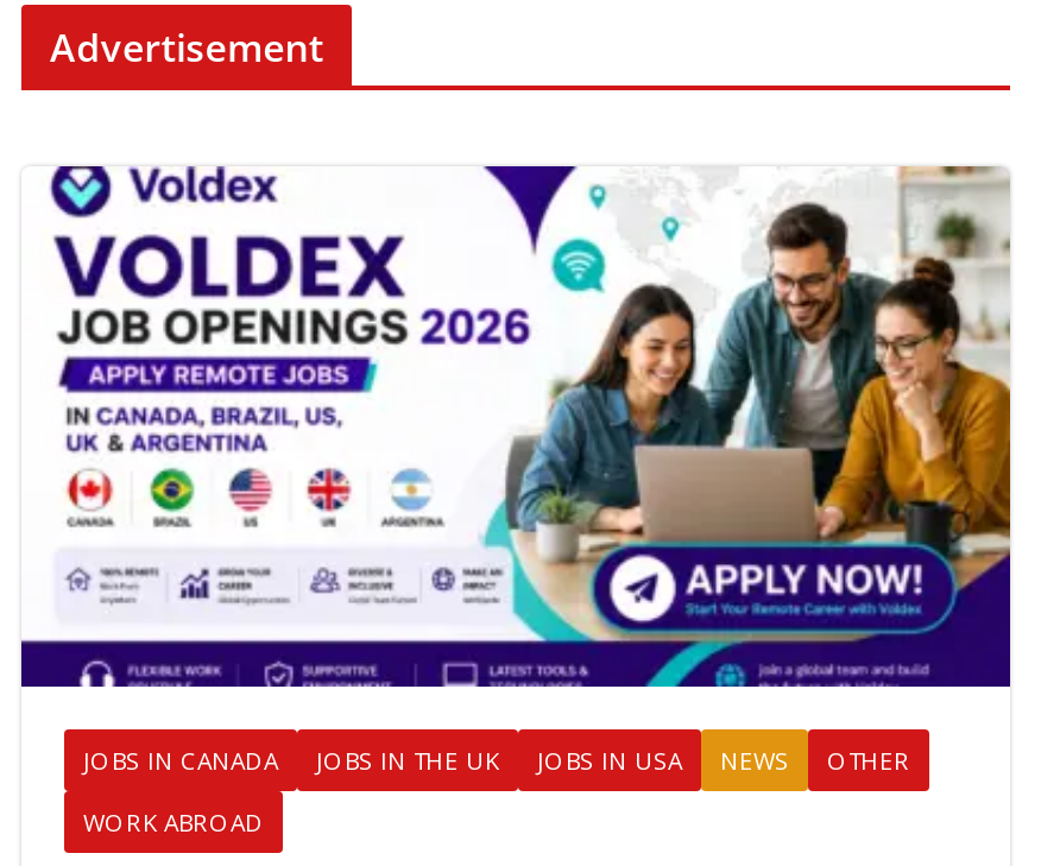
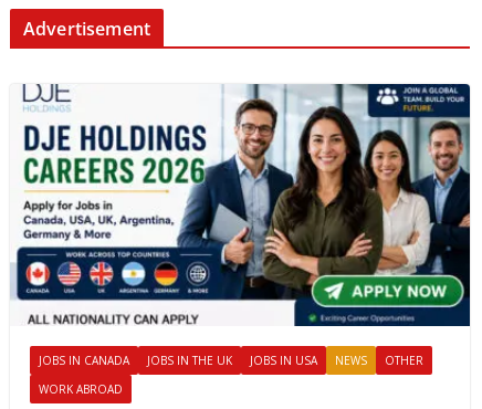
[19,164,1012,689] [image] -> [10,83,471,327] [image]

